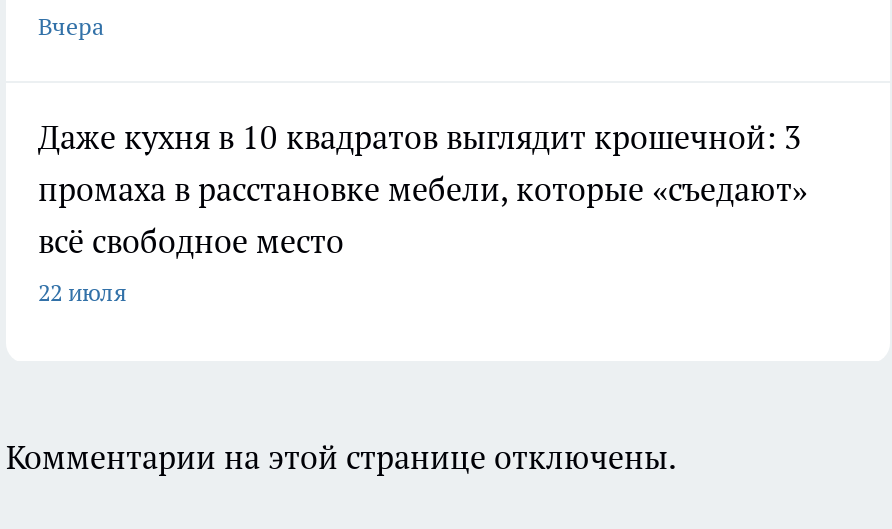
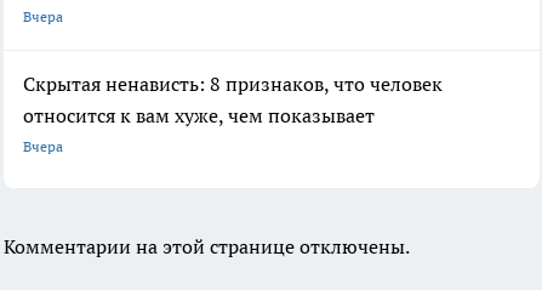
[38,117,808,307] Даже кухня в 10 квадратов выглядит крошечной: 3 | промаха в расстановке мебели, которые «съедают» | всё свободное место | 22 июля -> [23,72,443,156] Скрытая ненависть: 8 признаков, что человек | относится к вам хуже, чем показывает | Вчера

